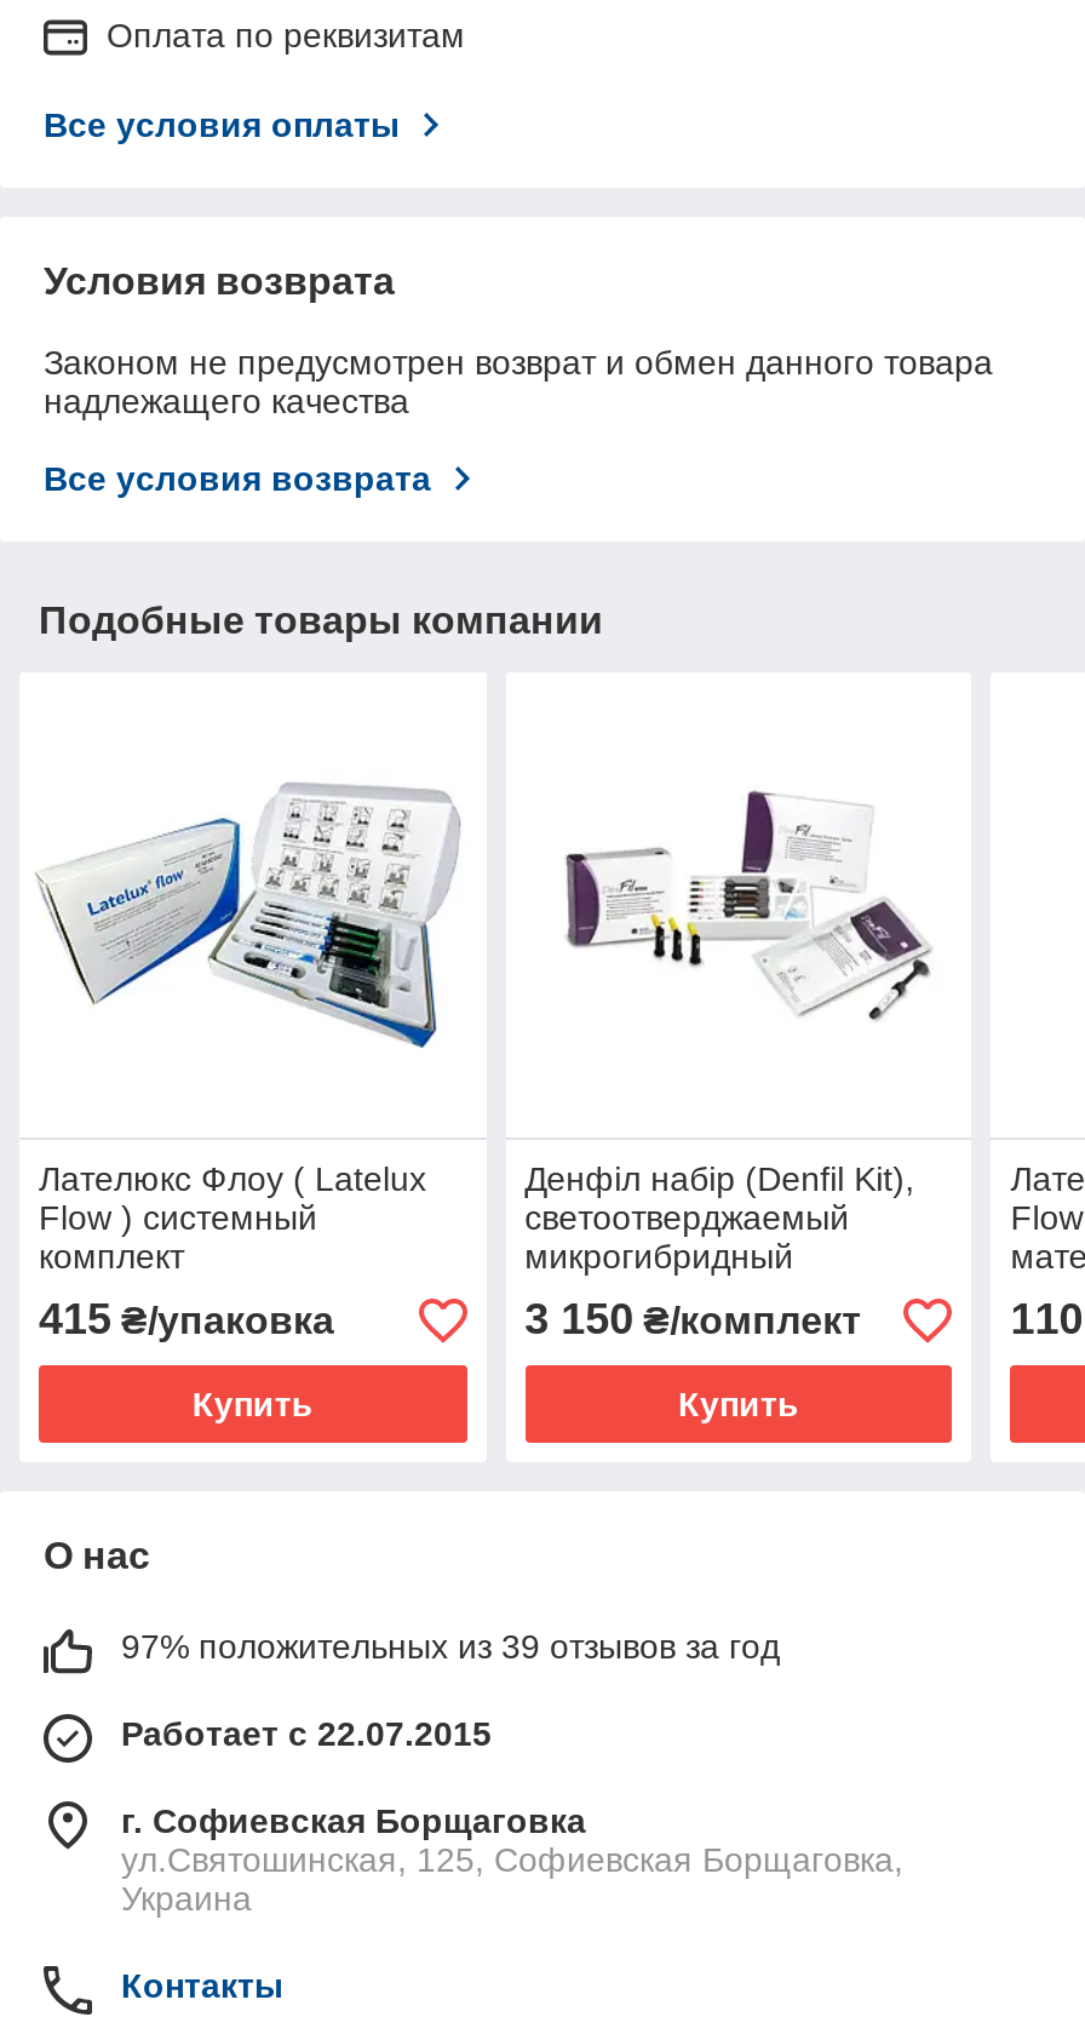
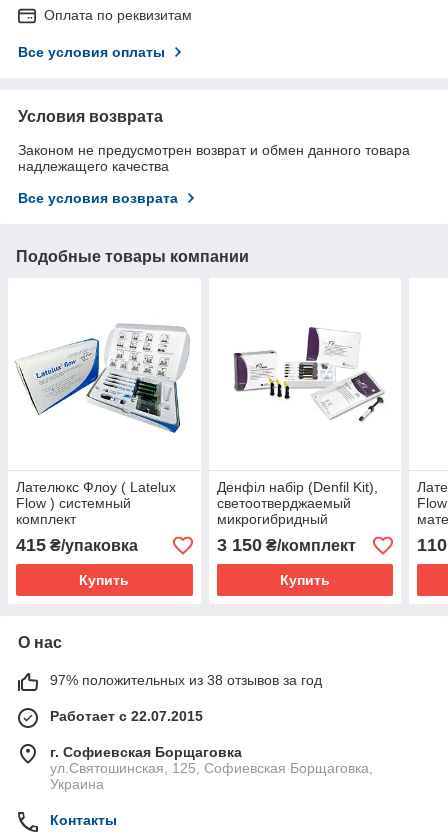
[121,1628,780,1667] 97% положительных из 39 отзывов за год -> [50,672,322,688] 97% положительных из 38 отзывов за год

